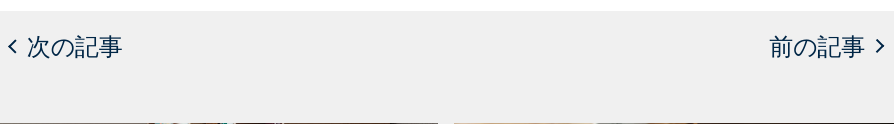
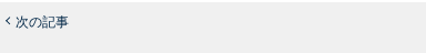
[769,27,865,61] 前の記事 -> none

